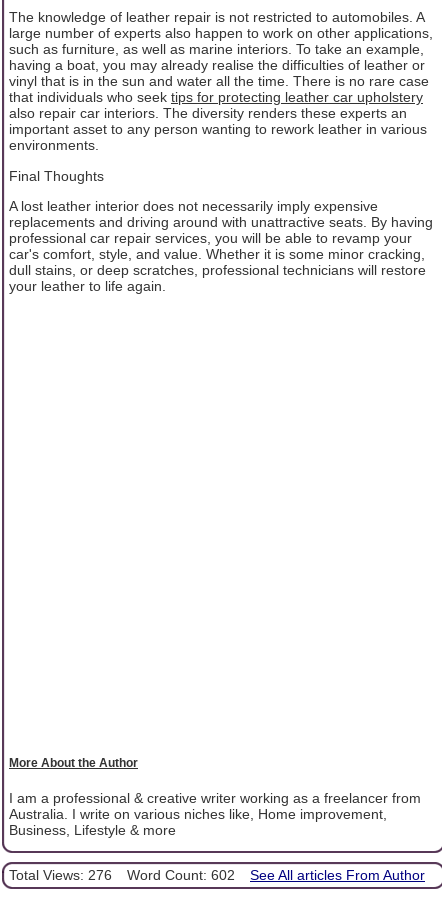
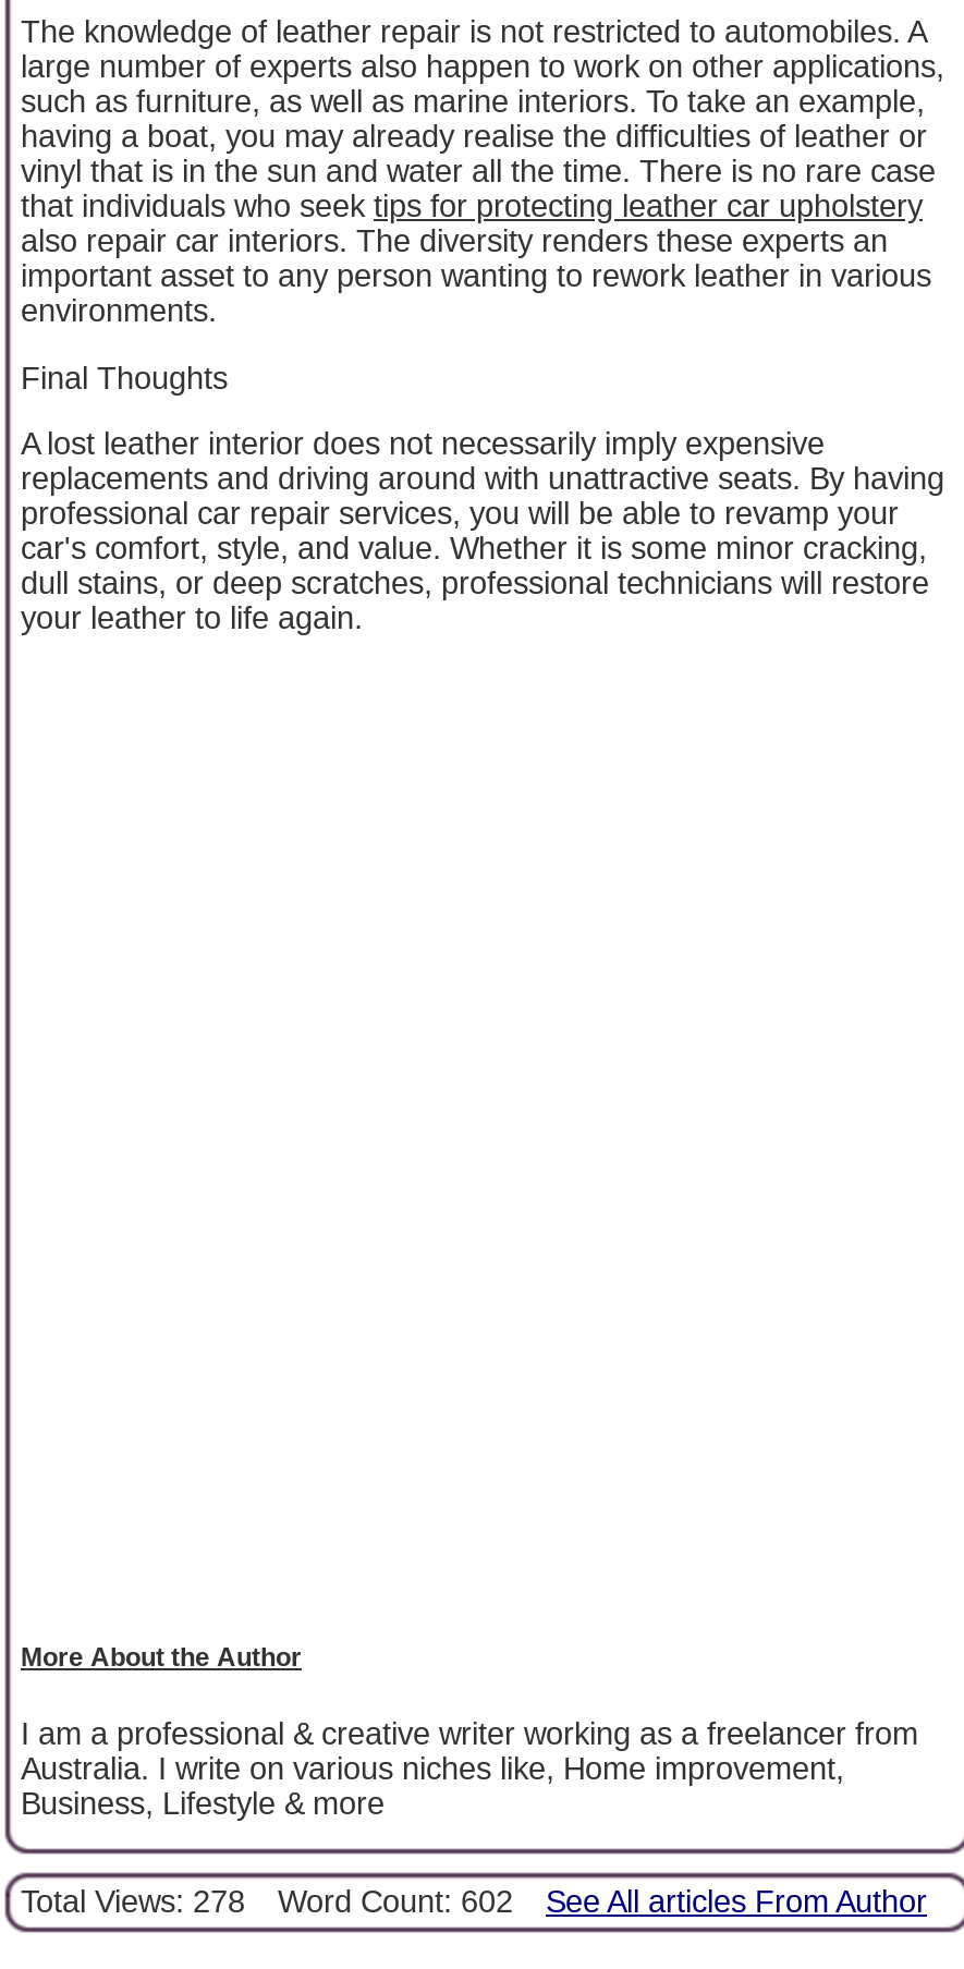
[9,867,425,883] Total Views: 276 Word Count: 602 See All articles From Author -> [21,1884,927,1919] Total Views: 278 Word Count: 602 See All articles From Author

